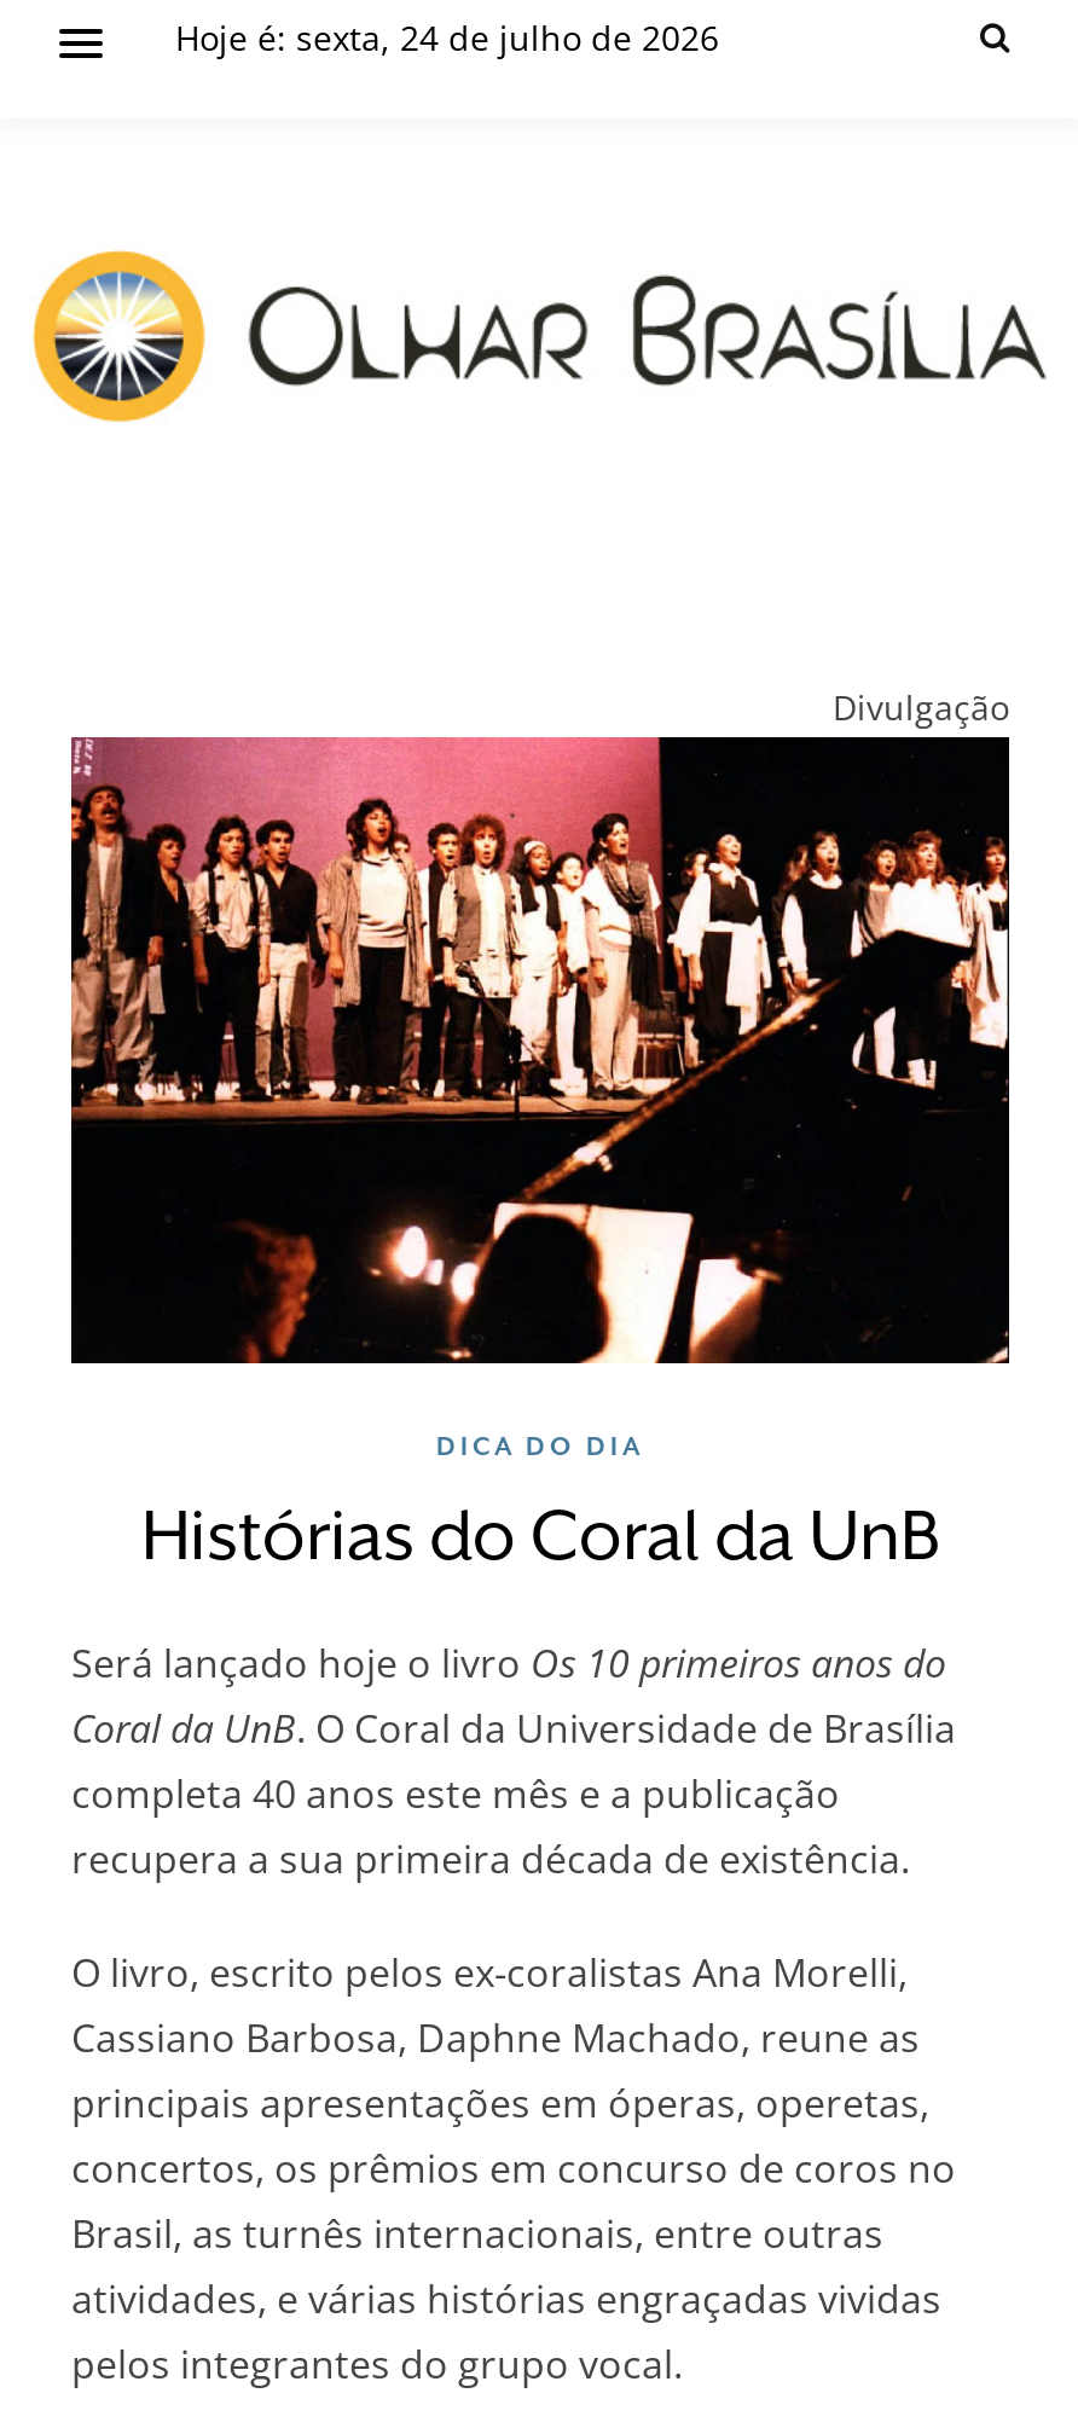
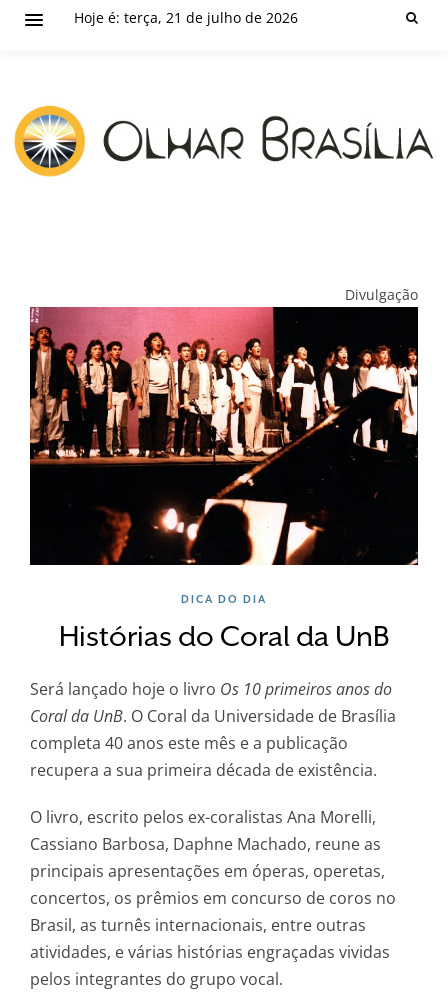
[175,15,719,60] Hoje é: sexta, 24 de julho de 2026 -> [74,8,298,27] Hoje é: terça, 21 de julho de 2026

